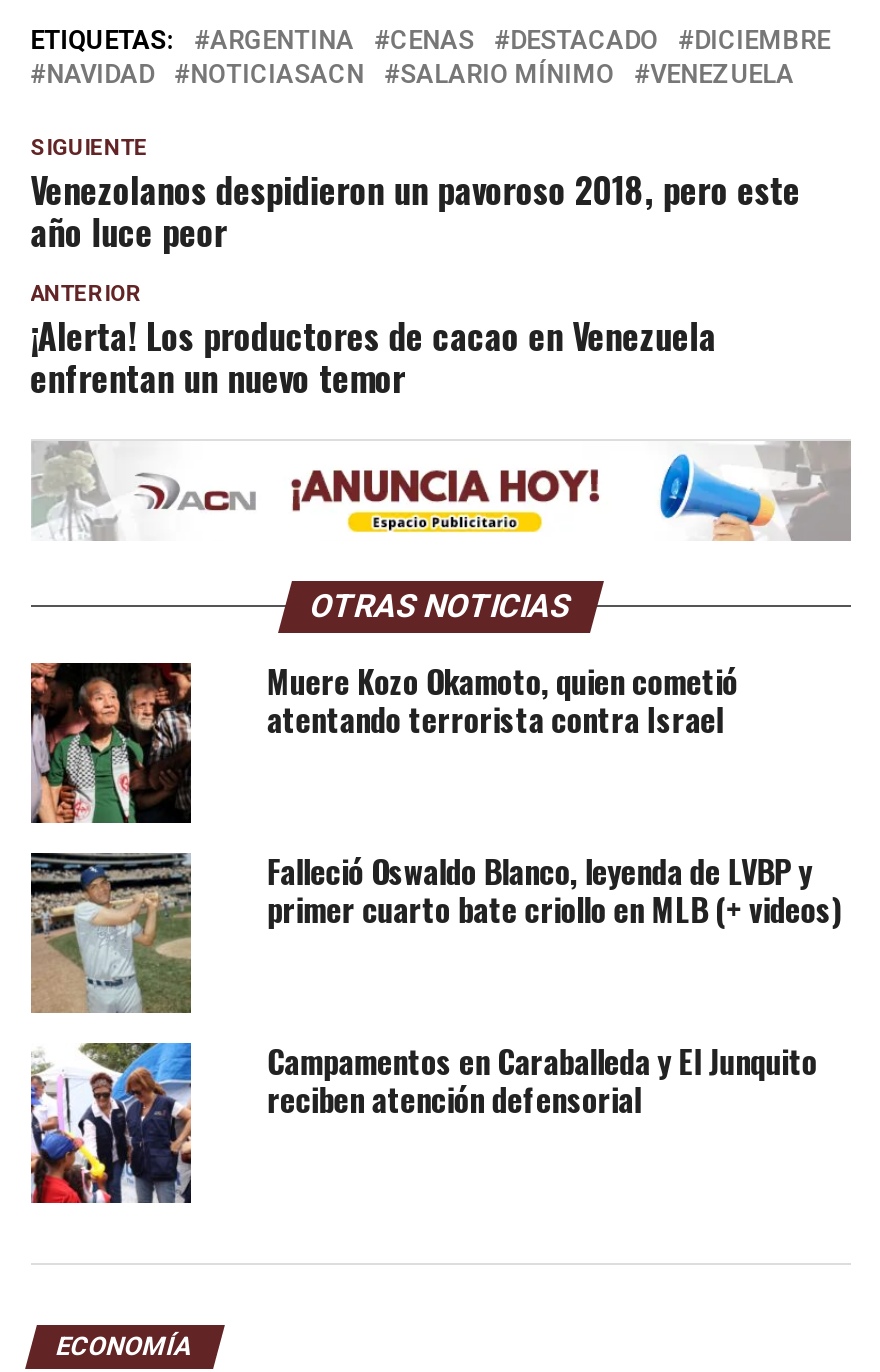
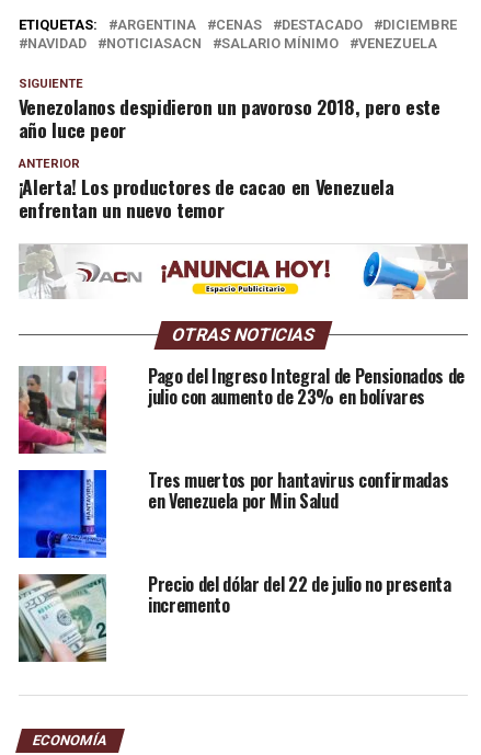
[29,658,738,825] [image] | Muere Kozo Okamoto, quien cometió | atentando terrorista contra Israel -> [18,363,465,455] [image] | Pago del Ingreso Integral de Pensionados de | julio con aumento de 23% en bolívares
[29,848,841,1015] [image] | Falleció Oswaldo Blanco, leyenda de LVBP y | primer cuarto bate criollo en MLB (+ videos) -> [18,467,449,559] [image] | Tres muertos por hantavirus confirmadas | en Venezuela por Min Salud
[29,1038,817,1205] [image] | Campamentos en Caraballeda y El Junquito | reciben atención defensorial -> [18,571,451,663] [image] | Precio del dólar del 22 de julio no presenta | incremento

